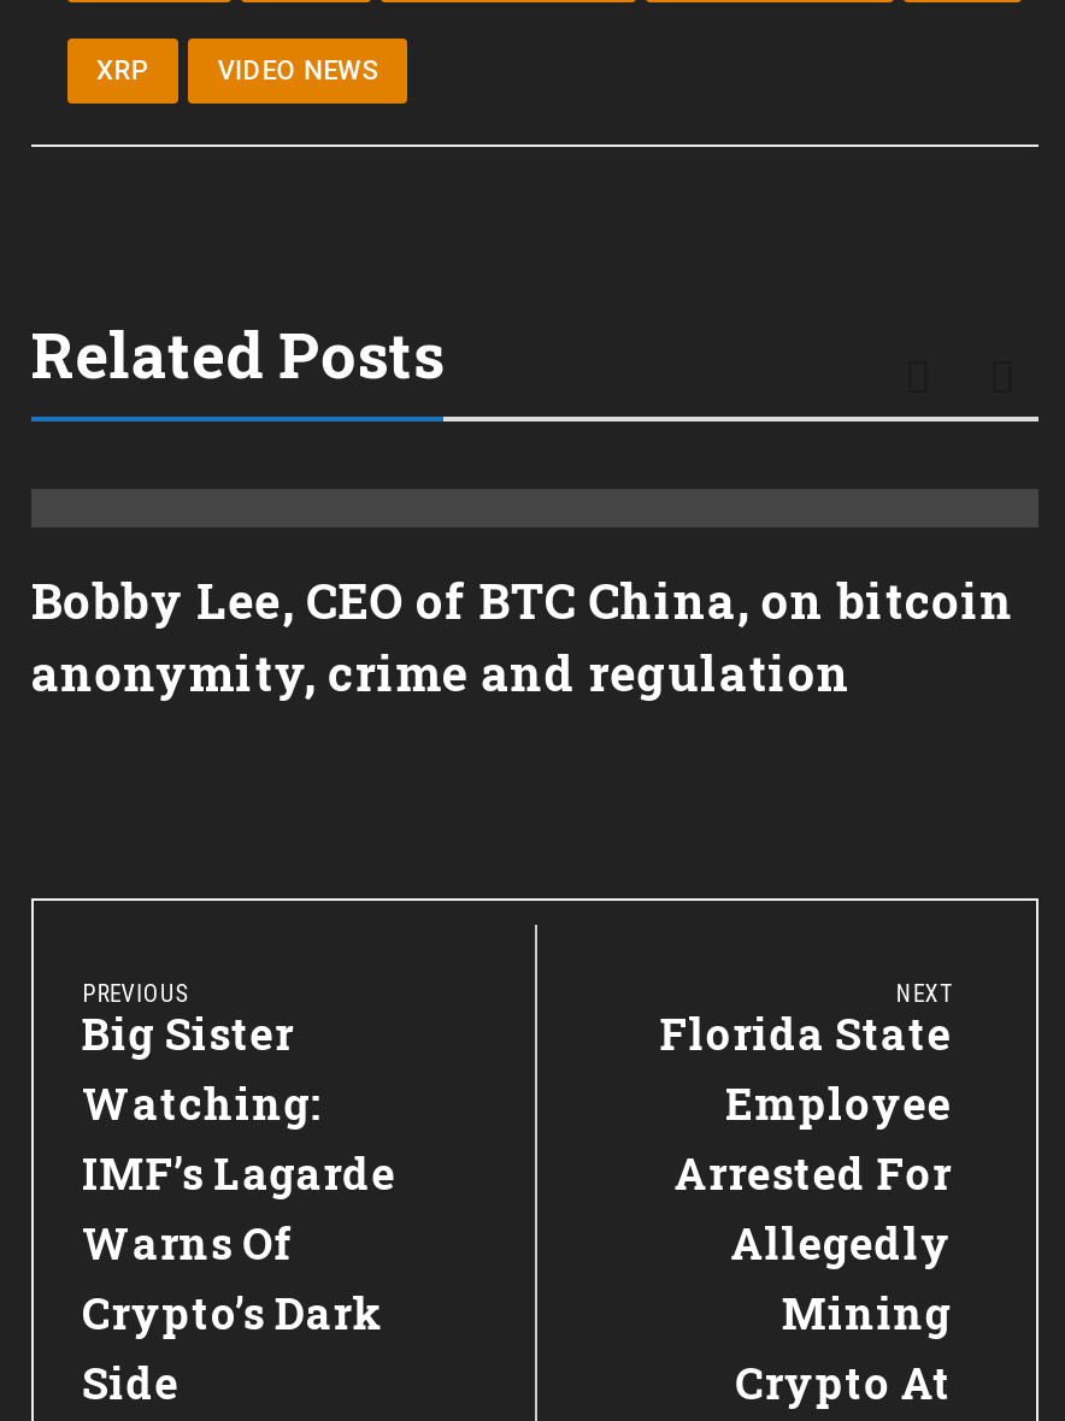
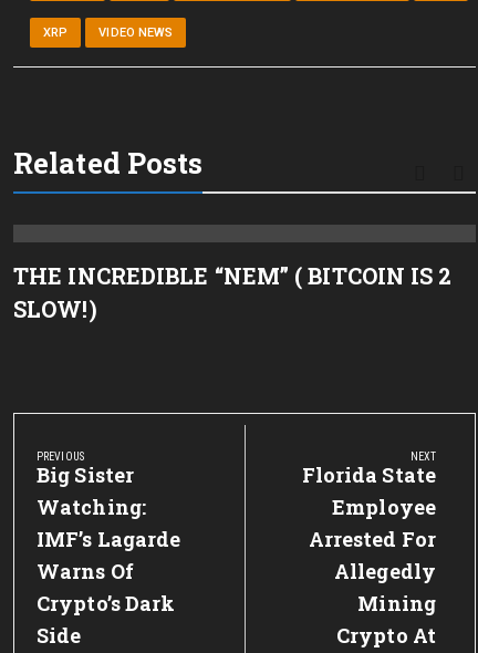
[31,568,1014,703] Bobby Lee, CEO of BTC China, on bitcoin | anonymity, crime and regulation -> [13,261,452,323] THE INCREDIBLE “NEM” ( BITCOIN IS 2 | SLOW!)

